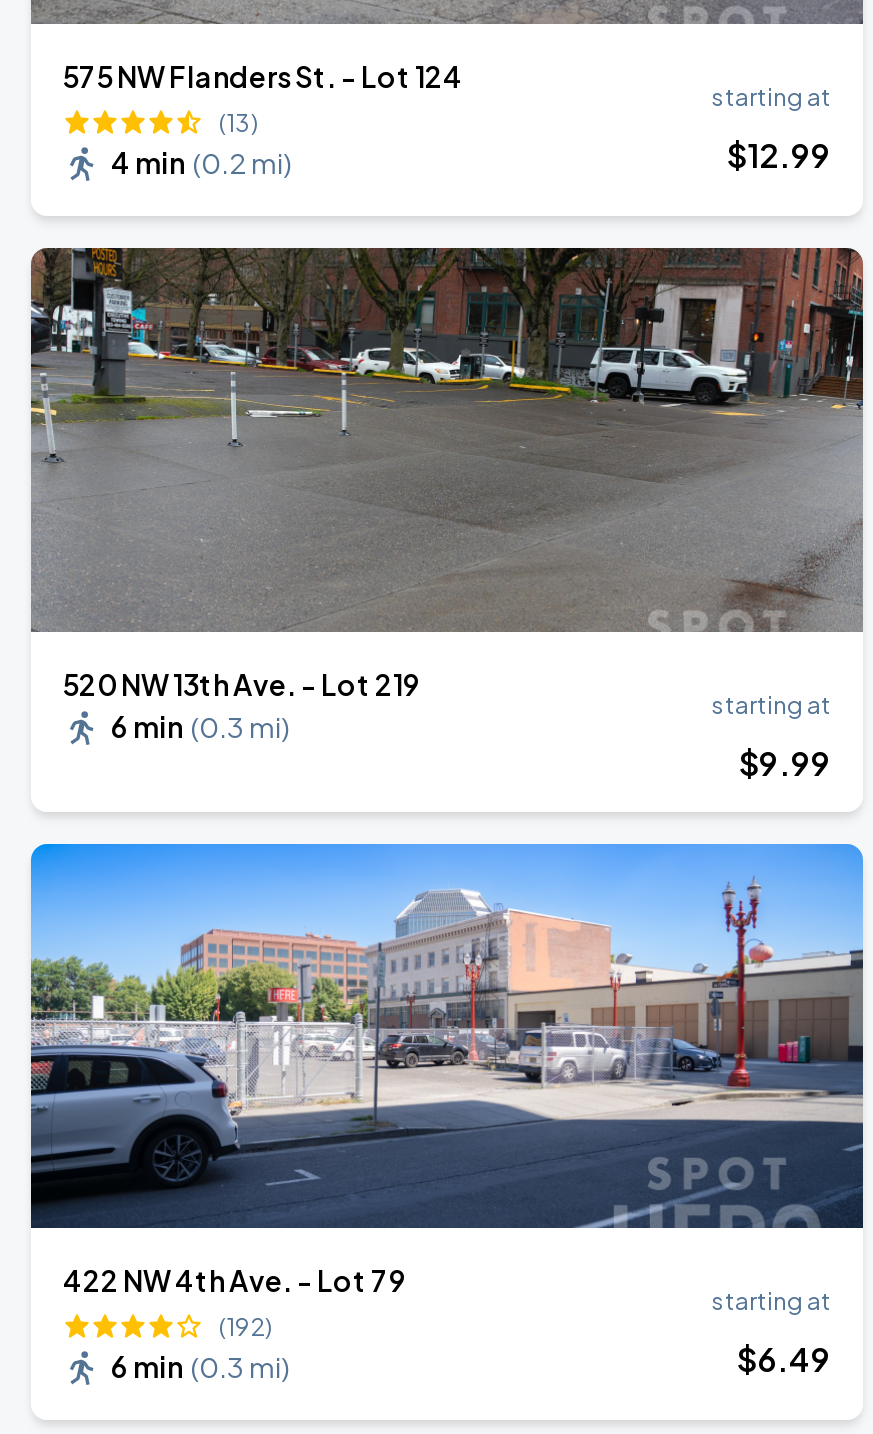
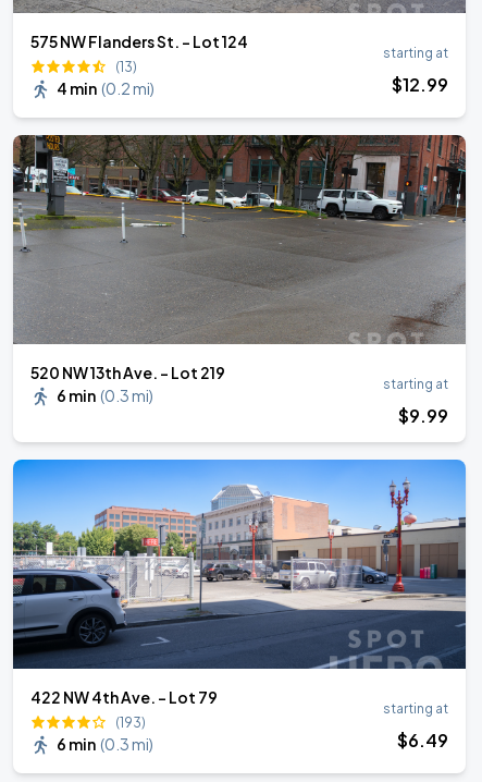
[219,1312,273,1342] (192) -> [115,714,146,731] (193)

